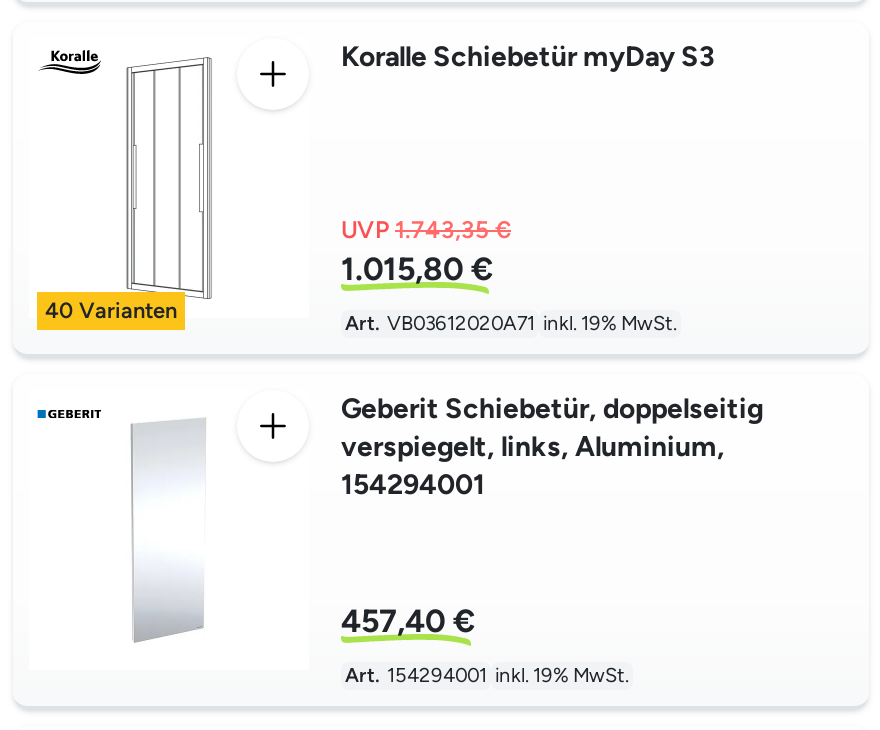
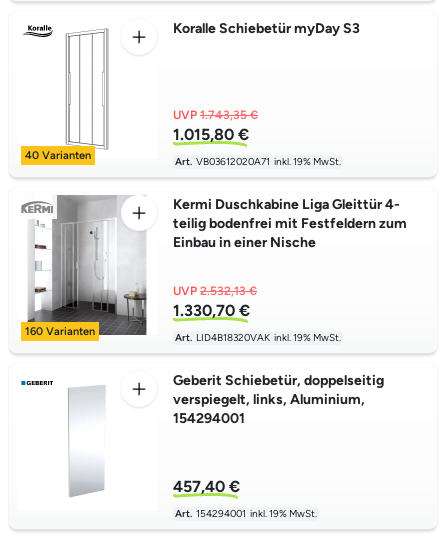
none -> [21,194,148,338] [image] | 160 Varianten
none -> [173,196,407,344] Kermi Duschkabine Liga Gleittür 4- | teilig bodenfrei mit Festfeldern zum | Einbau in einer Nische | UVP 2.532,13 € | 1.330,70 € | Art. LID4B18320VAK inkl. 19% MwSt.

